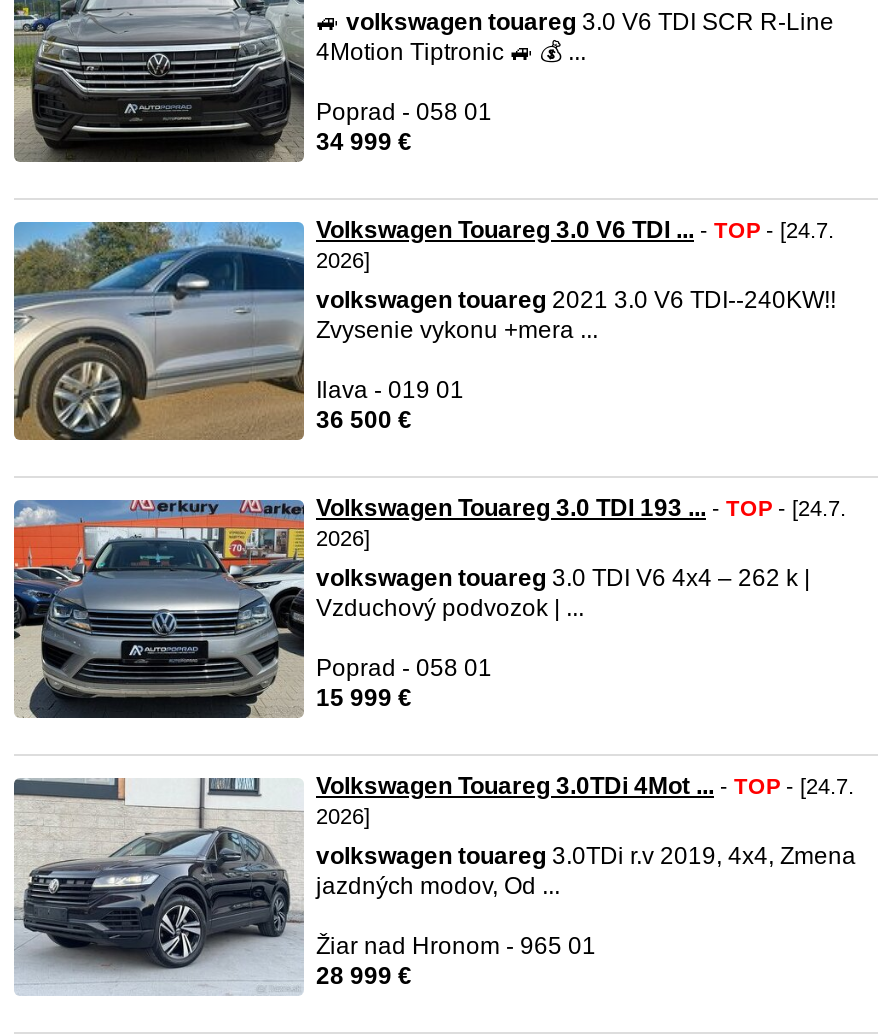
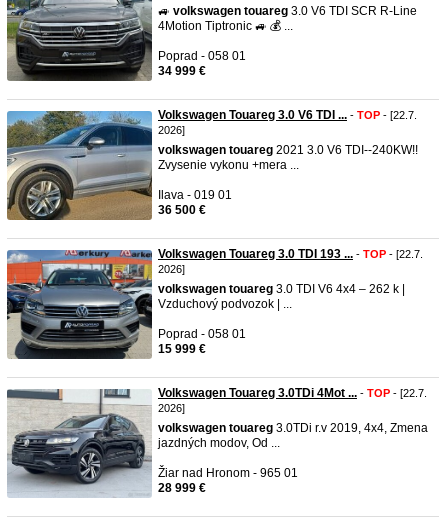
[316,216,834,244] Volkswagen Touareg 3.0 V6 TDI ... - TOP - [24.7. -> [158,108,417,122] Volkswagen Touareg 3.0 V6 TDI ... - TOP - [22.7.
[316,494,846,522] Volkswagen Touareg 3.0 TDI 193 ... - TOP - [24.7. -> [158,247,423,261] Volkswagen Touareg 3.0 TDI 193 ... - TOP - [22.7.
[316,772,854,800] Volkswagen Touareg 3.0TDi 4Mot ... - TOP - [24.7. -> [158,386,427,400] Volkswagen Touareg 3.0TDi 4Mot ... - TOP - [22.7.

